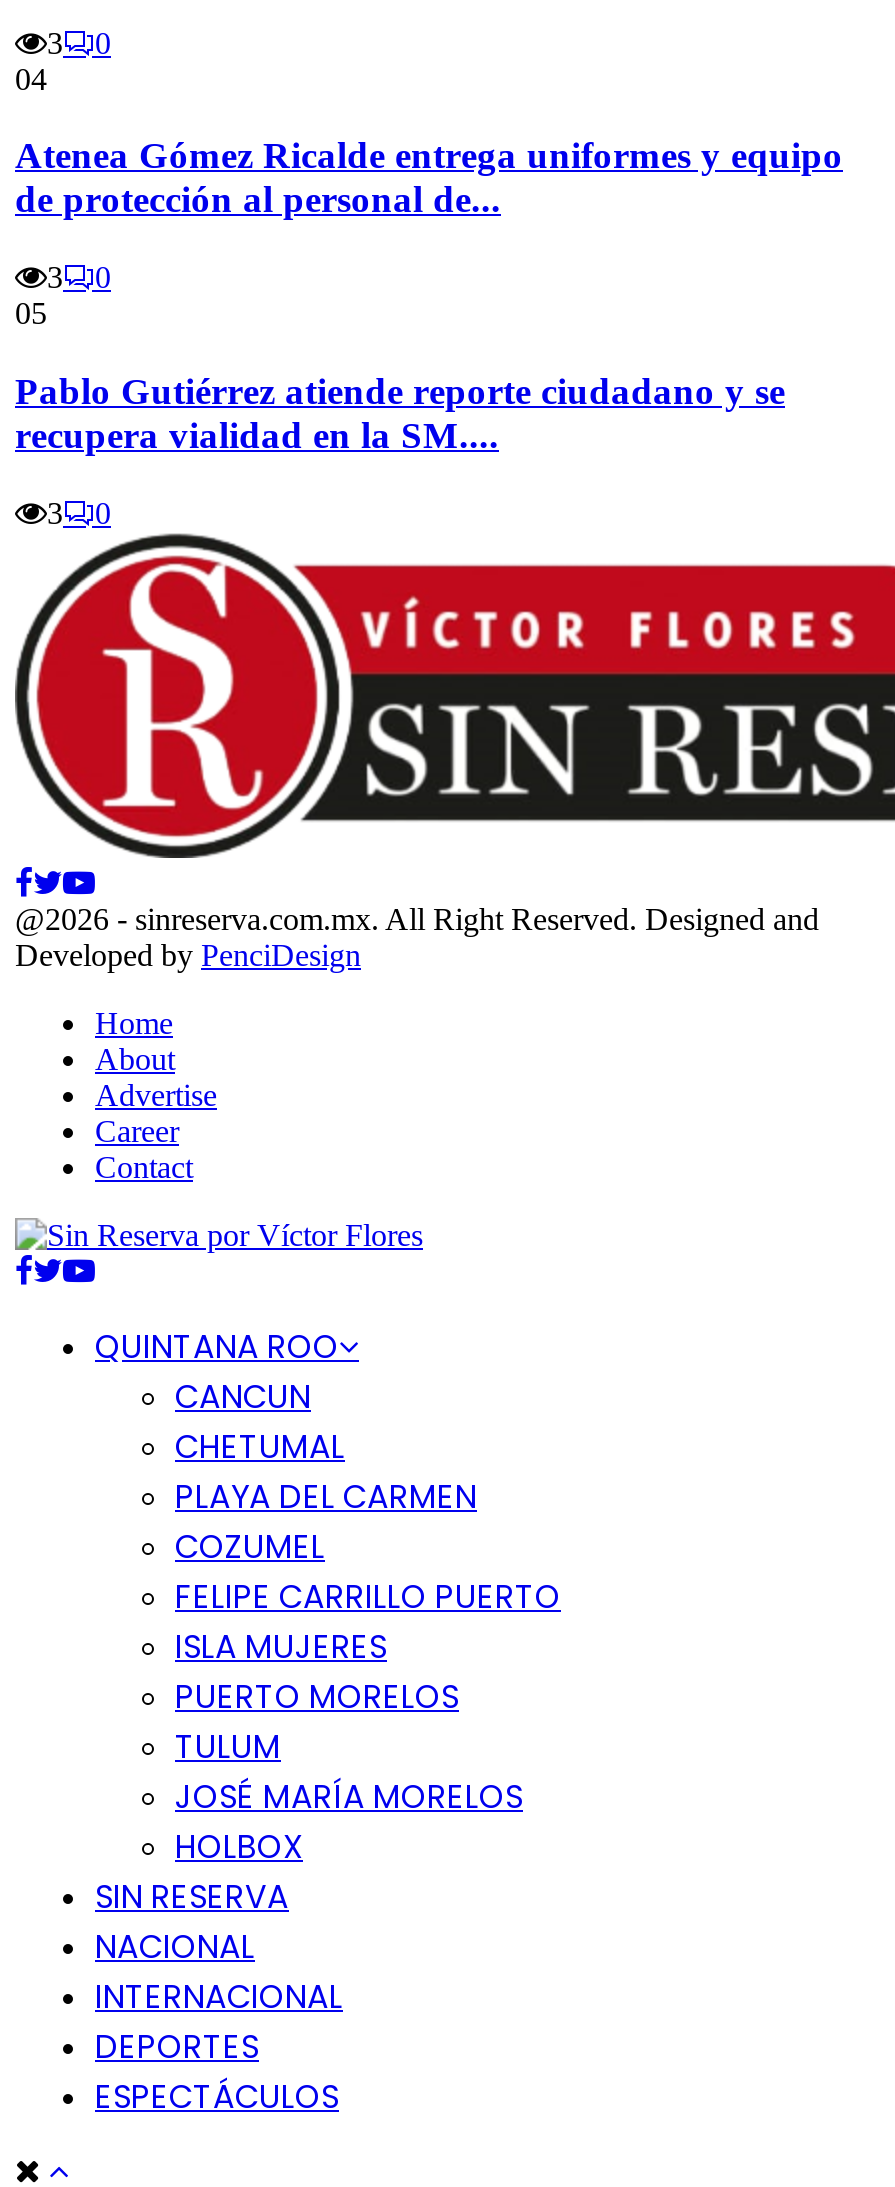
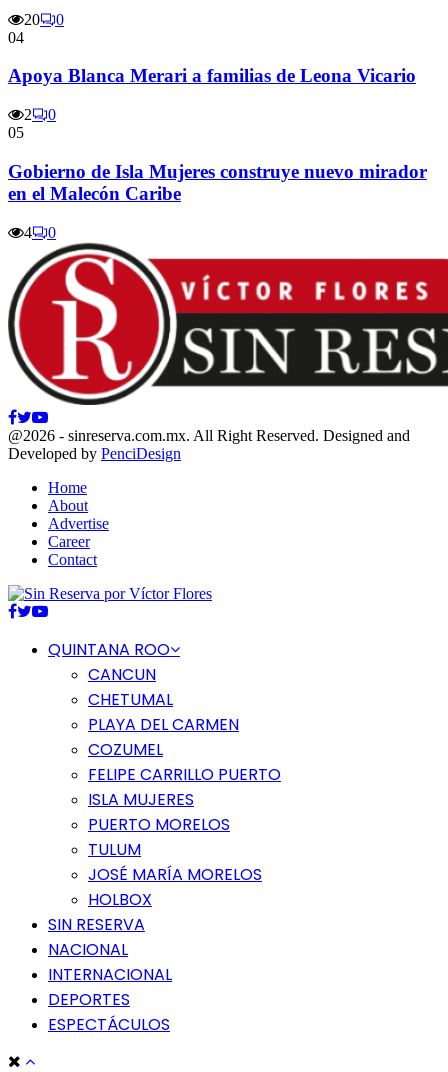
[47,26,63,60] 3 -> [24,11,40,28] 20
[15,135,843,221] Atenea Gómez Ricalde entrega uniformes y equipo | de protección al personal de... -> [8,65,416,86] Apoya Blanca Merari a familias de Leona Vicario
[47,260,63,294] 3 -> [24,106,32,123] 2
[15,370,785,456] Pablo Gutiérrez atiende reporte ciudadano y se | recupera vialidad en la SM.... -> [8,161,427,204] Gobierno de Isla Mujeres construye nuevo mirador | en el Malecón Caribe
[47,495,63,529] 3 -> [24,224,32,241] 4

